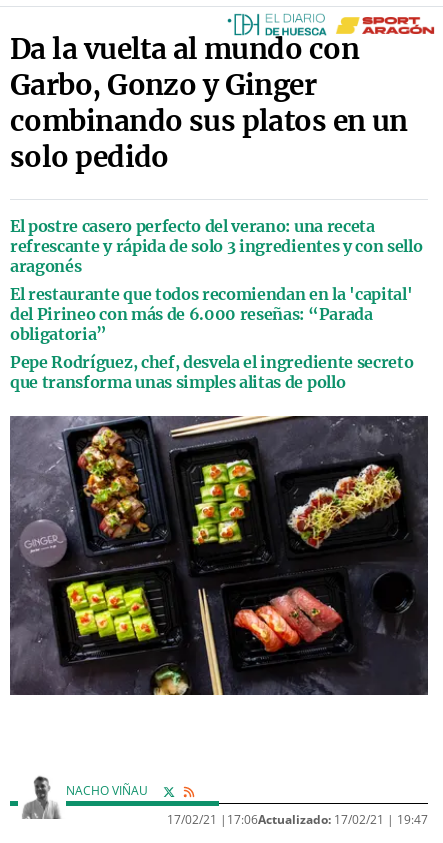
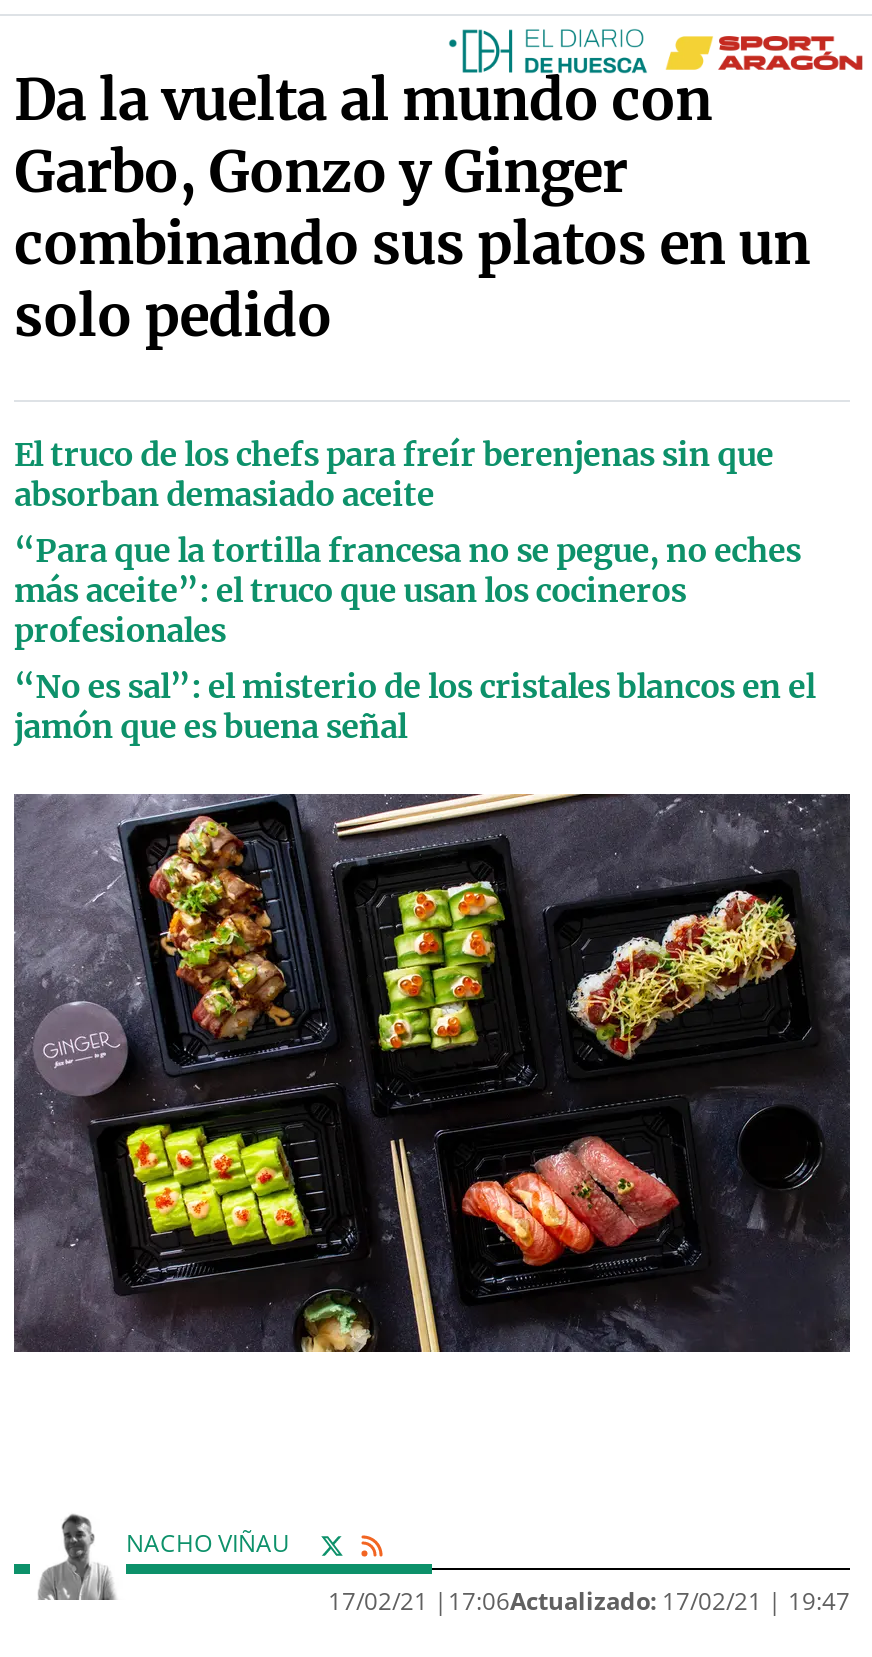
[10,216,422,392] El postre casero perfecto del verano: una receta | refrescante y rápida de solo 3 ingredientes y con sello | aragonés | El restaurante que todos recomiendan en la 'capital' | del Pirineo con más de 6.000 reseñas: “Parada | obligatoria” | Pepe Rodríguez, chef, desvela el ingrediente secreto | que transforma unas simples alitas de pollo -> [14,434,815,746] El truco de los chefs para freír berenjenas sin que | absorban demasiado aceite | “Para que la tortilla francesa no se pegue, no eches | más aceite”: el truco que usan los cocineros | profesionales | “No es sal”: el misterio de los cristales blancos en el | jamón que es buena señal

